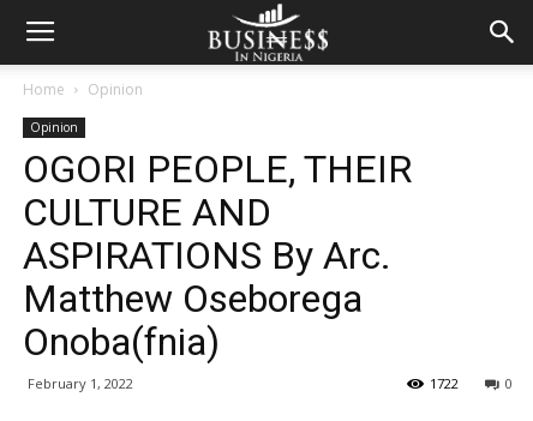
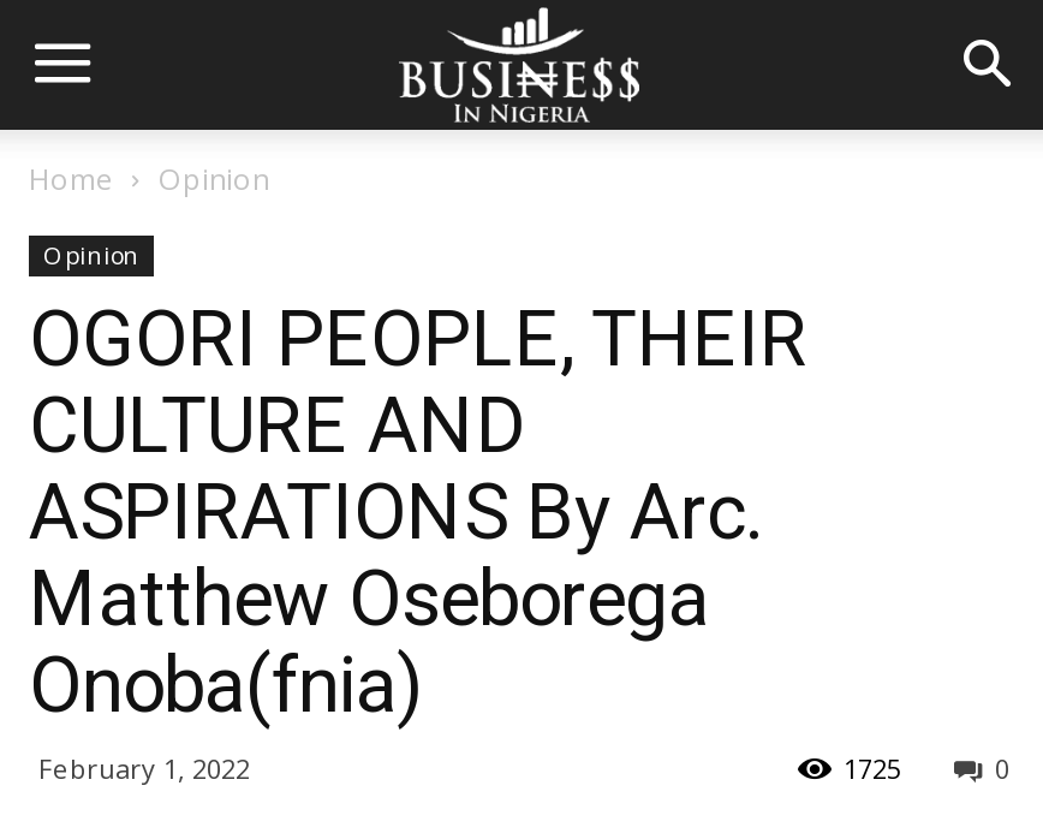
[430,374,459,392] 1722 -> [844,750,901,786] 1725

